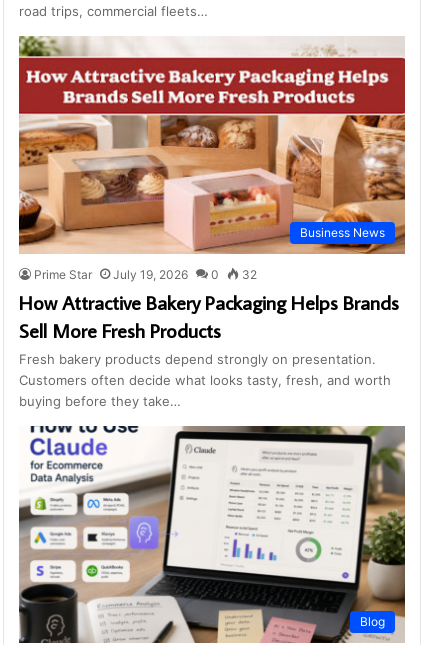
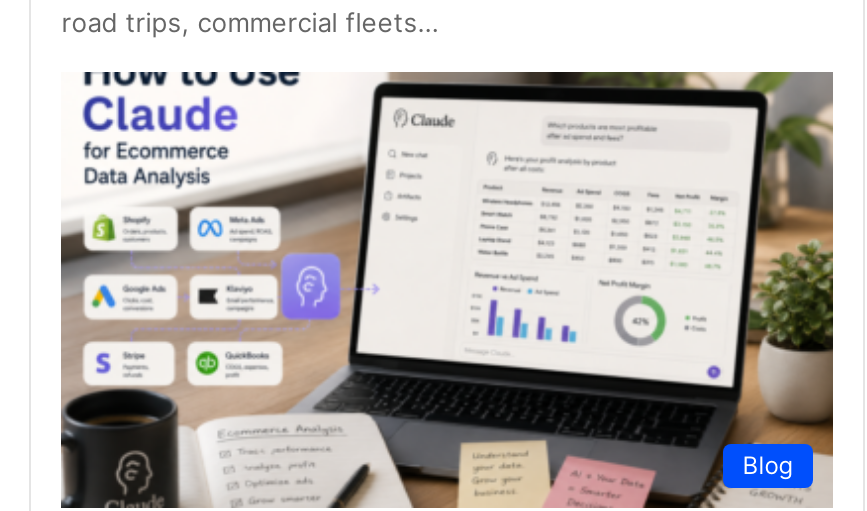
[18,35,406,409] [image] | Business News | Prime Star | July 19, 2026 | 0 | 32 | How Attractive Bakery Packaging Helps Brands | Sell More Fresh Products | Fresh bakery products depend strongly on presentation. | Customers often decide what looks tasty, fresh, and worth | buying before they take… -> none

